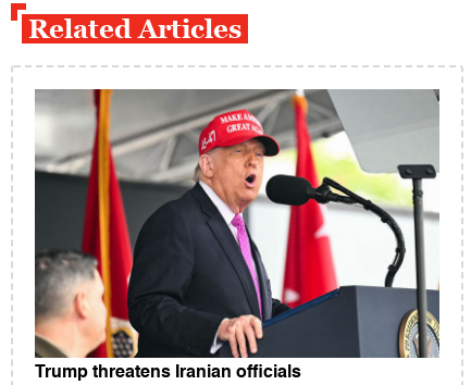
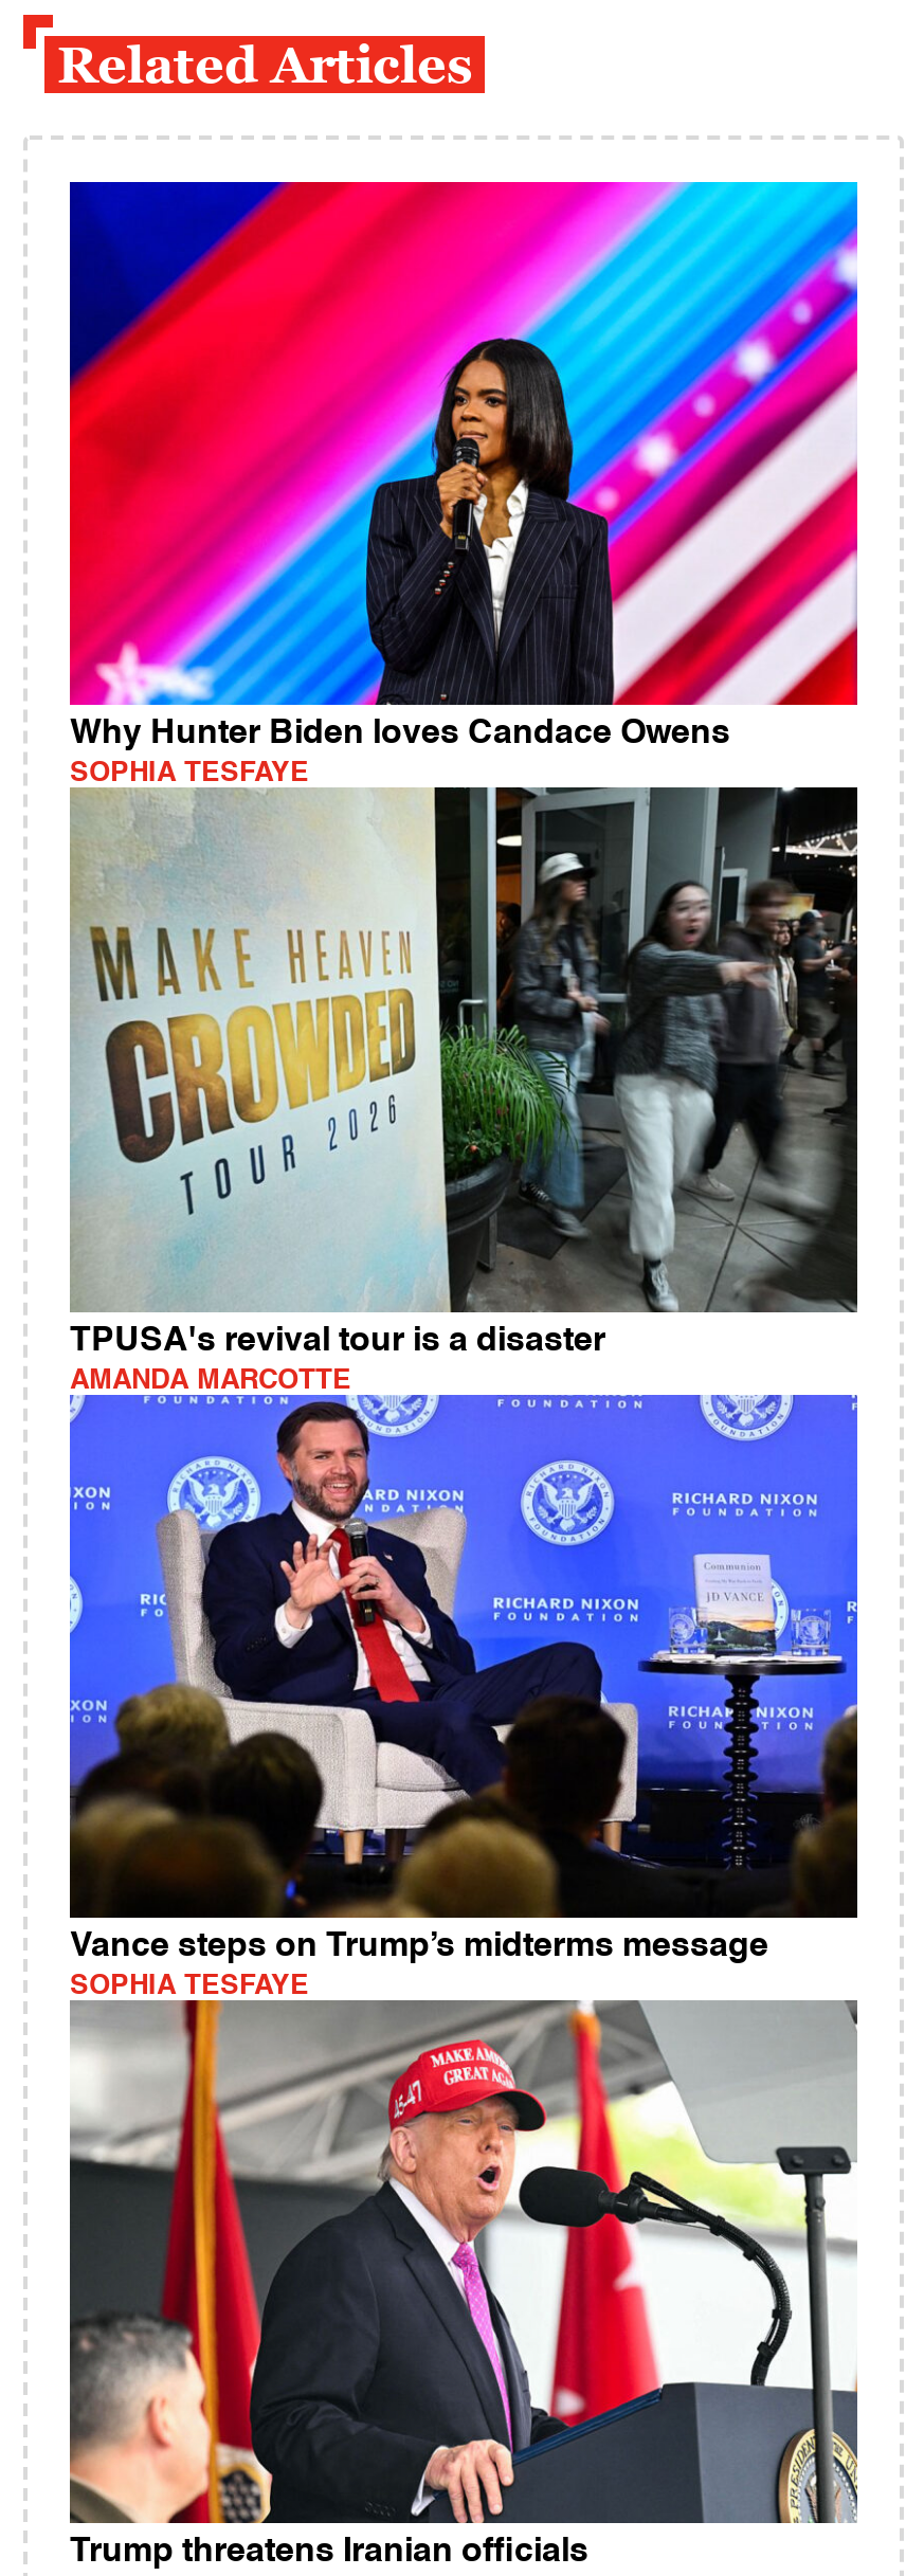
none -> [68,180,859,788] [image] | Why Hunter Biden loves Candace Owens | SOPHIA TESFAYE
none -> [68,785,859,1394] [image] | TPUSA's revival tour is a disaster | AMANDA MARCOTTE
none -> [68,1393,859,2000] [image] | Vance steps on Trump’s midterms message | SOPHIA TESFAYE

